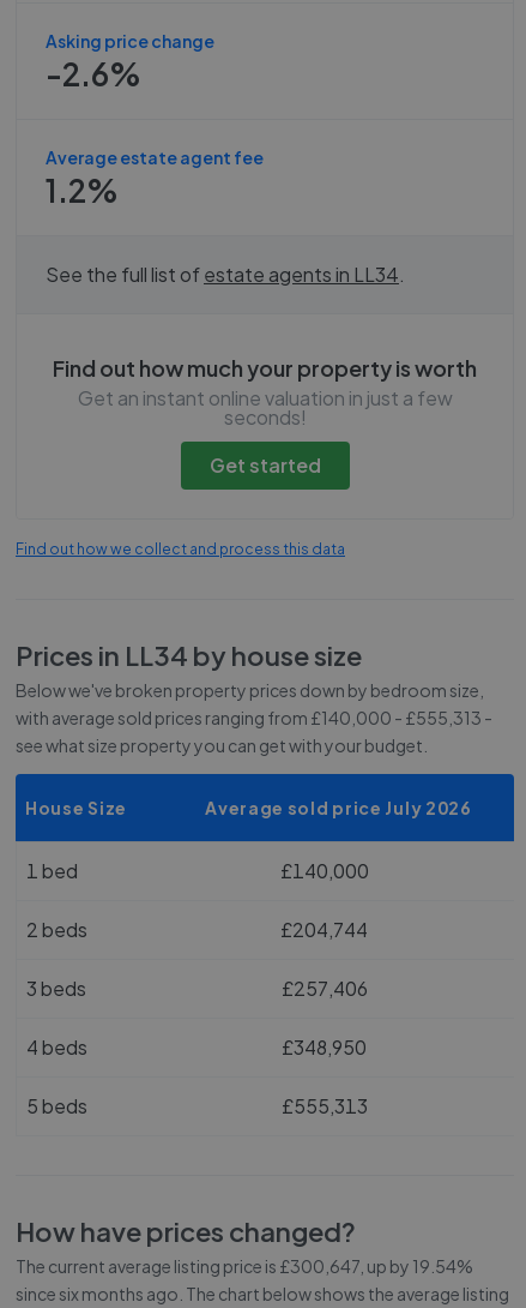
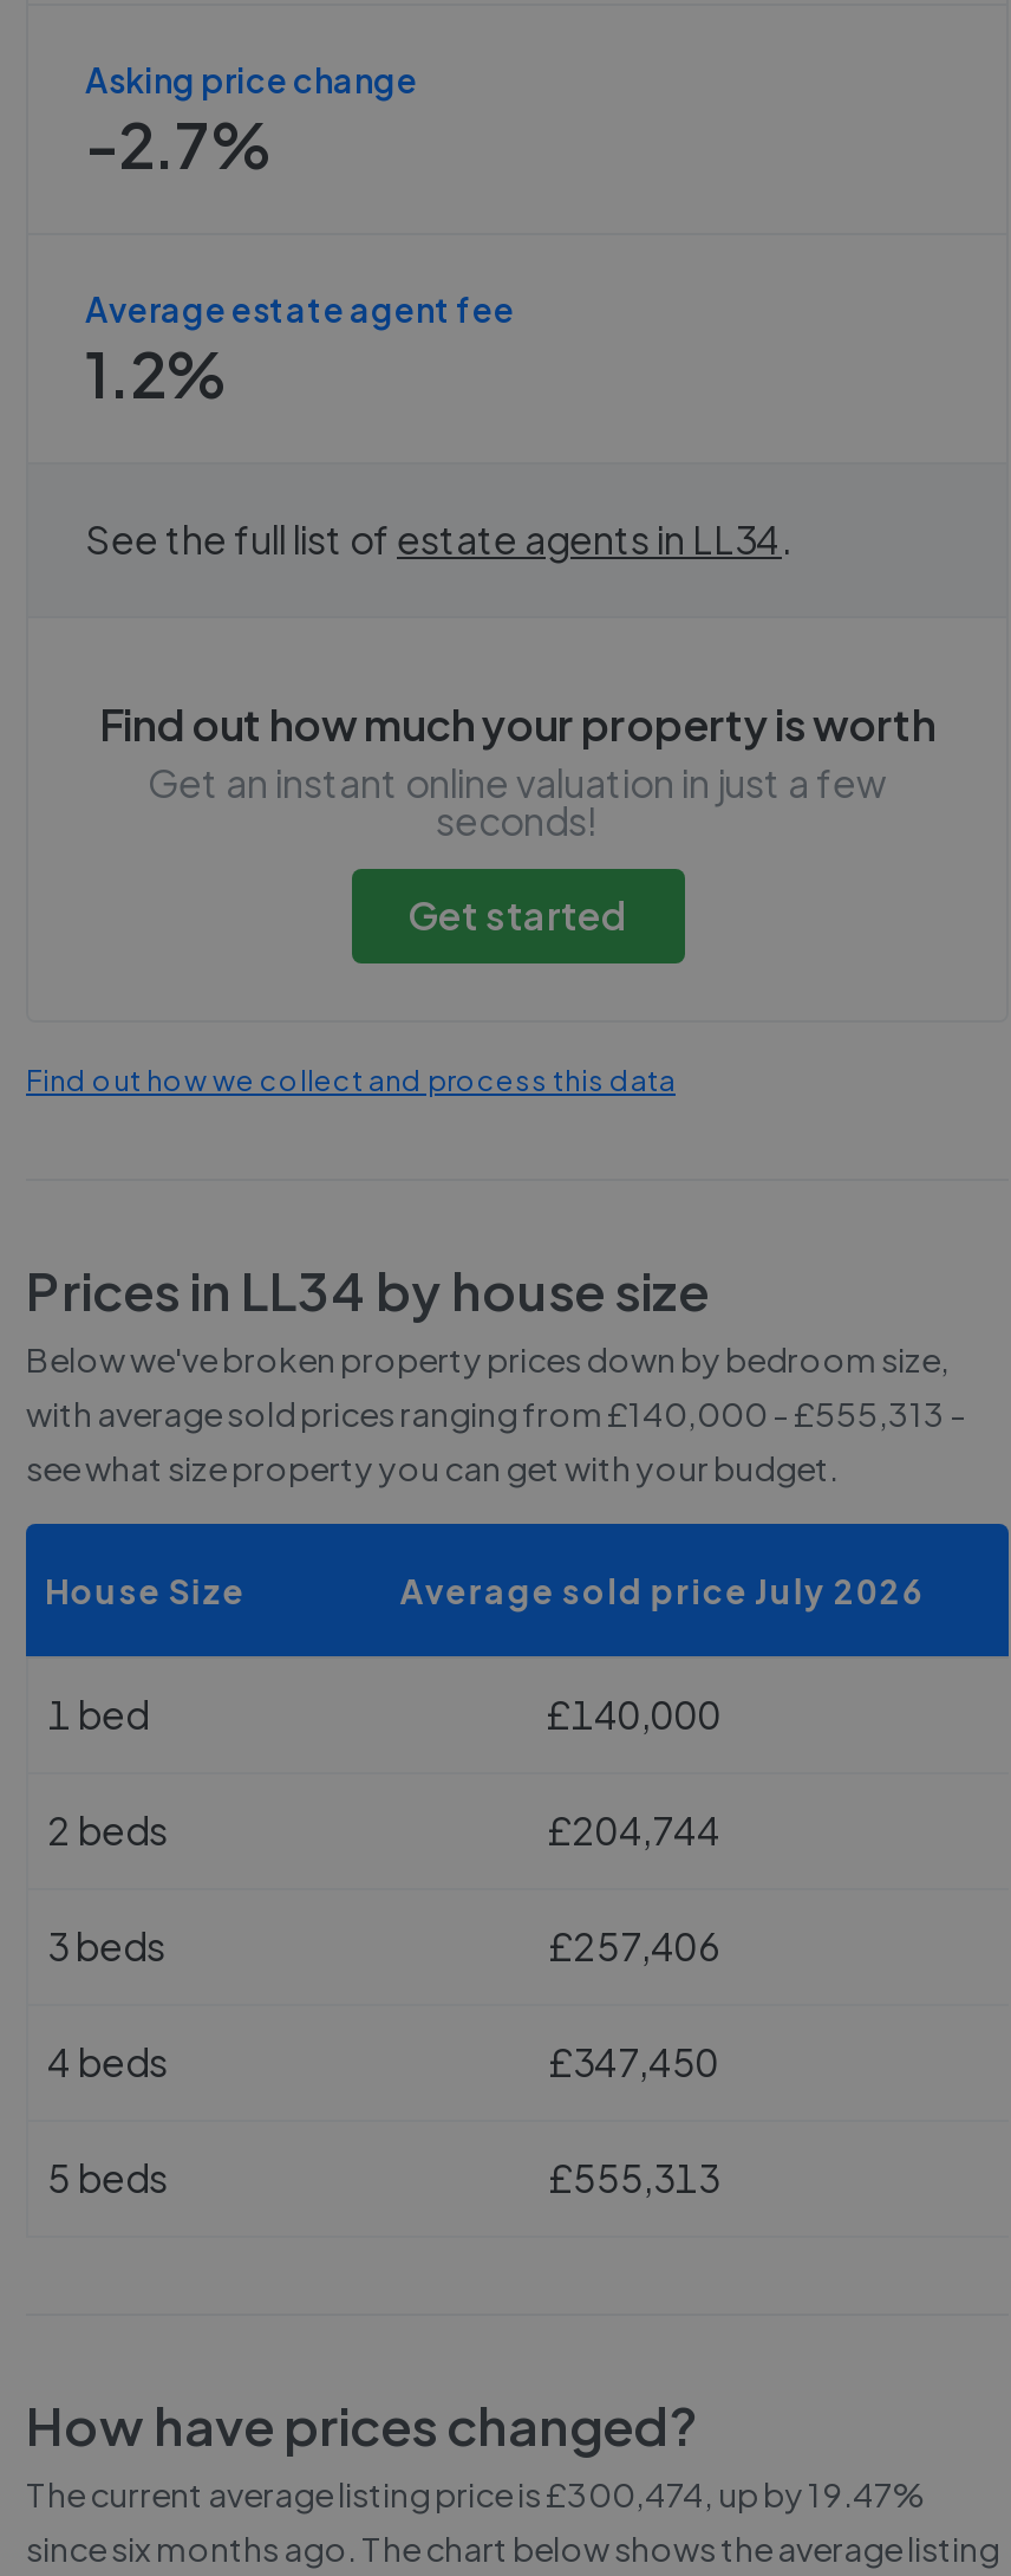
[46,54,141,94] -2.6% -> [85,105,274,183] -2.7%
[282,1034,367,1060] £348,950 -> [549,2037,719,2087] £347,450
[16,1255,473,1277] The current average listing price is £300,647, up by 19.54% -> [26,2472,926,2515] The current average listing price is £300,474, up by 19.47%

